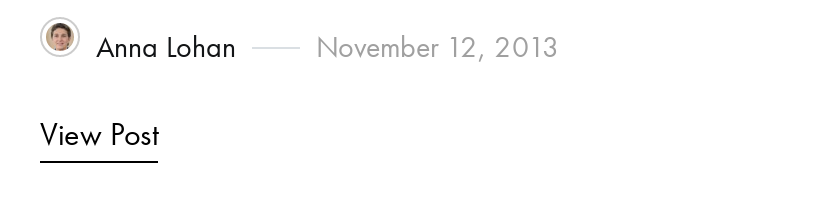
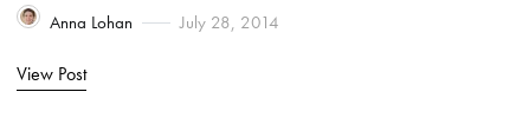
[96,27,560,67] Anna Lohan November 12, 2013 -> [50,11,279,34] Anna Lohan July 28, 2014

